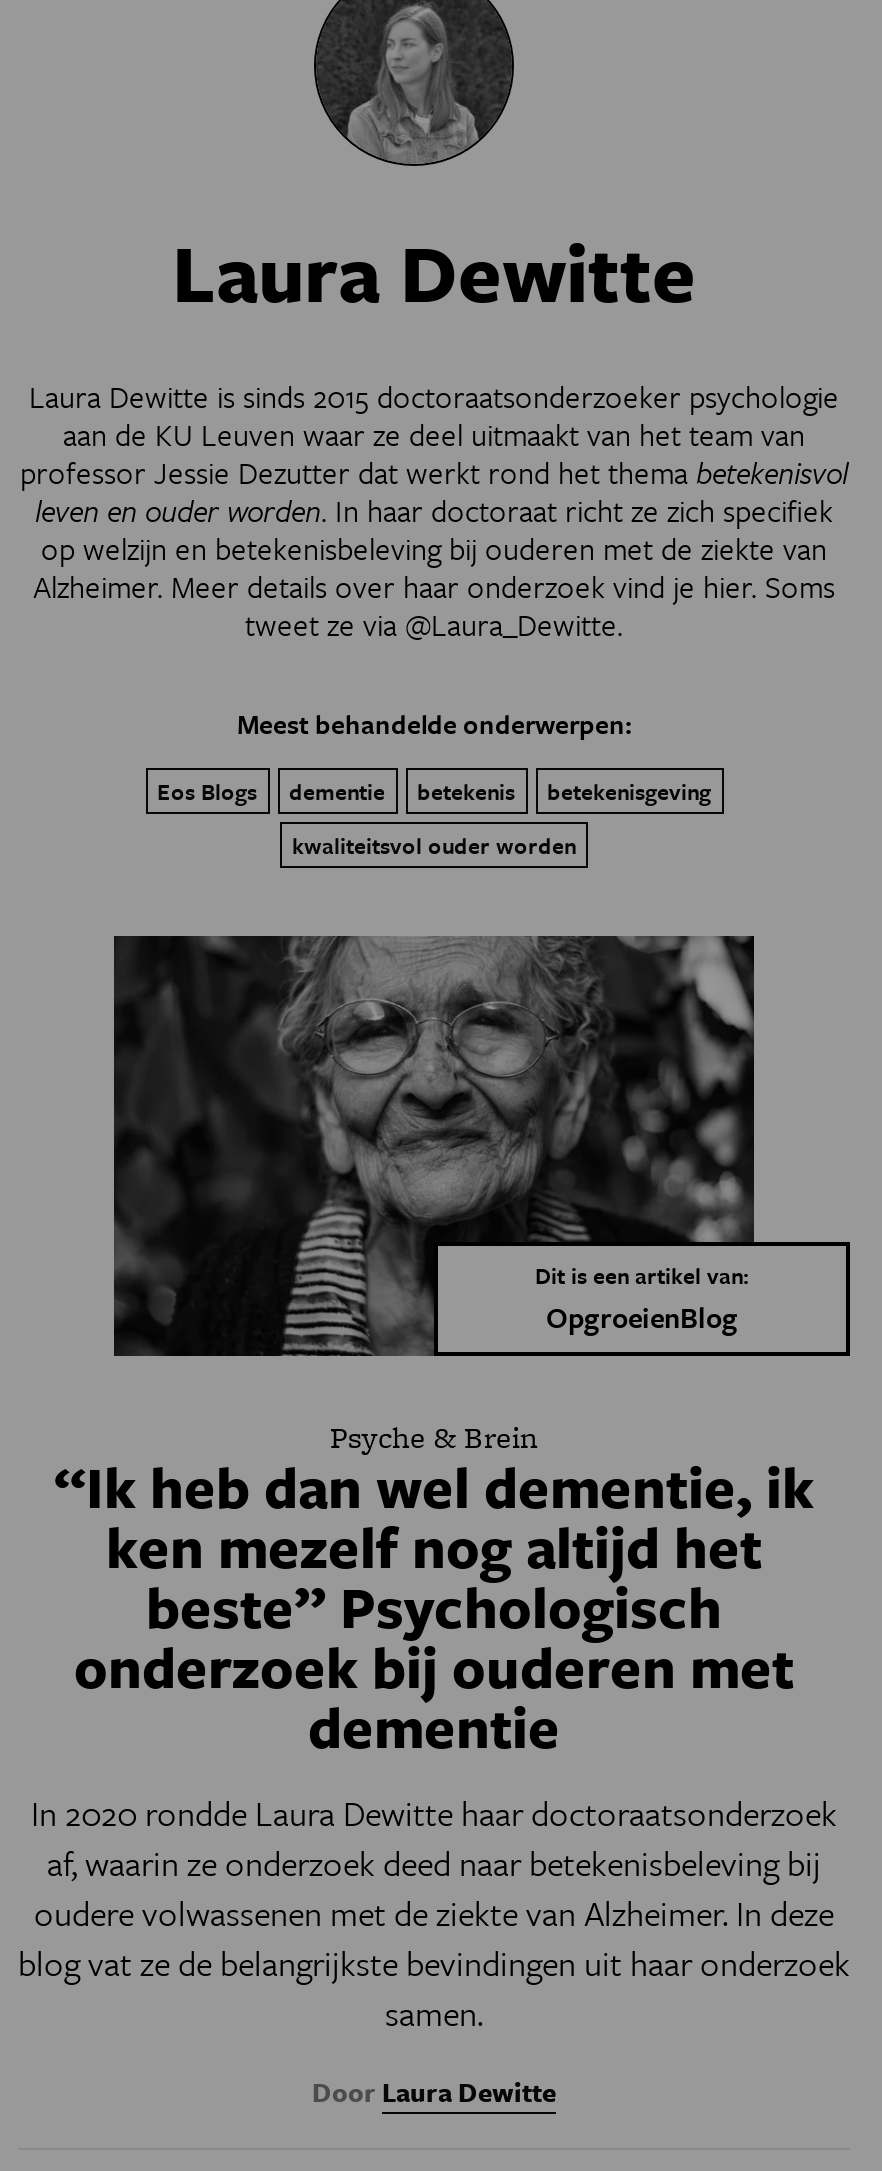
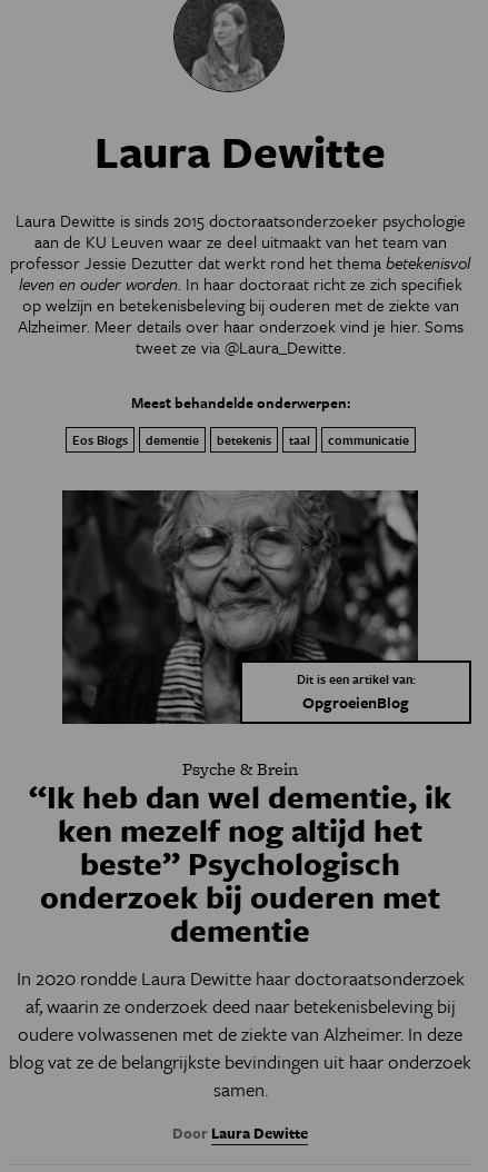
[292,774,711,862] betekenisgeving | kwaliteitsvol ouder worden -> [288,430,409,449] taal | communicatie

